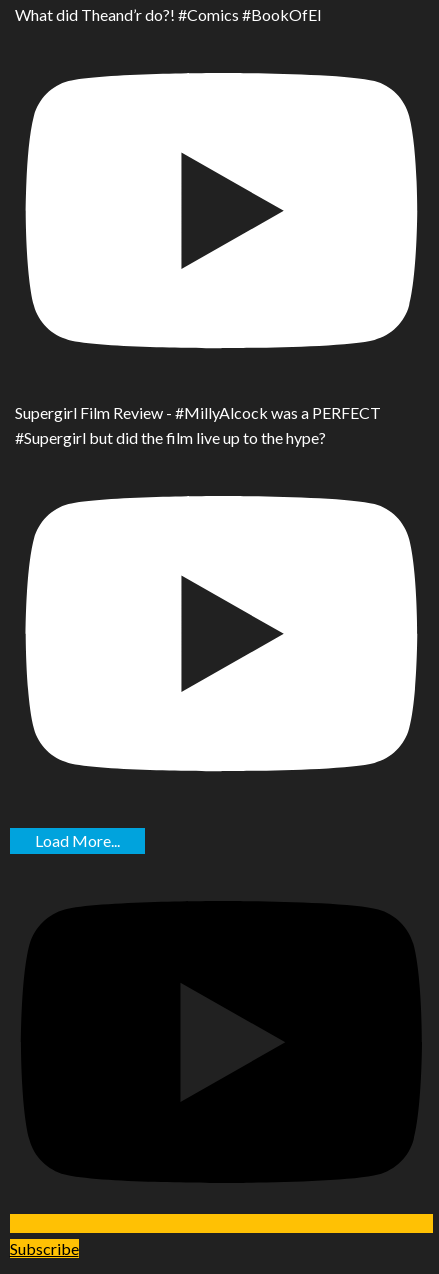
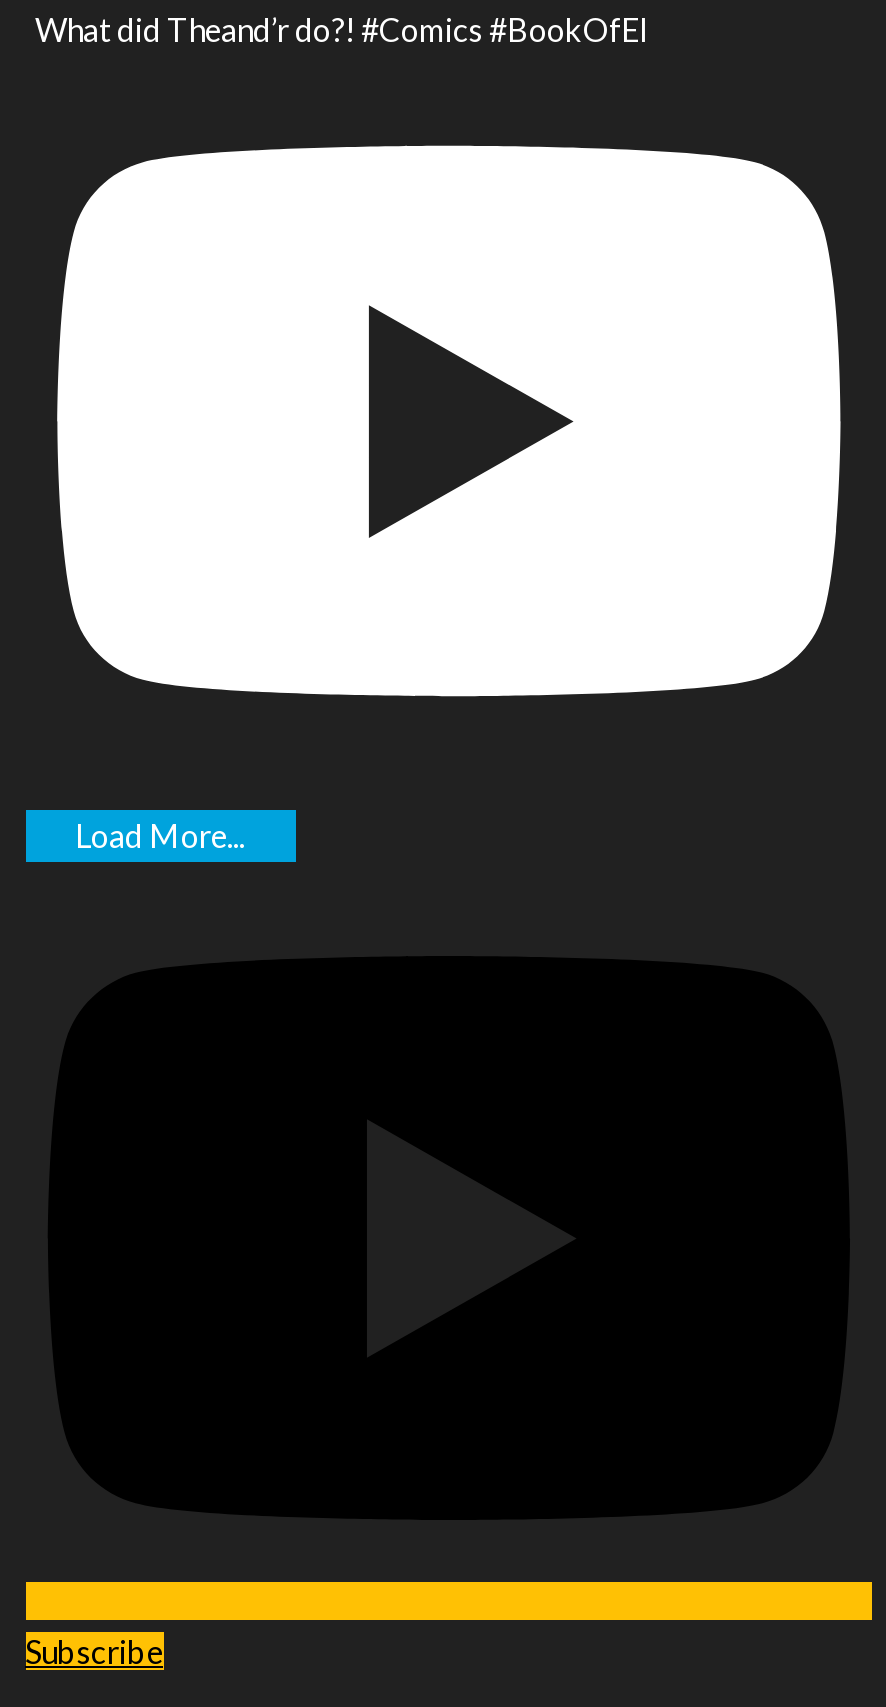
[14,403,380,447] Supergirl Film Review - #MillyAlcock was a PERFECT | #Supergirl but did the film live up to the hype? -> none

